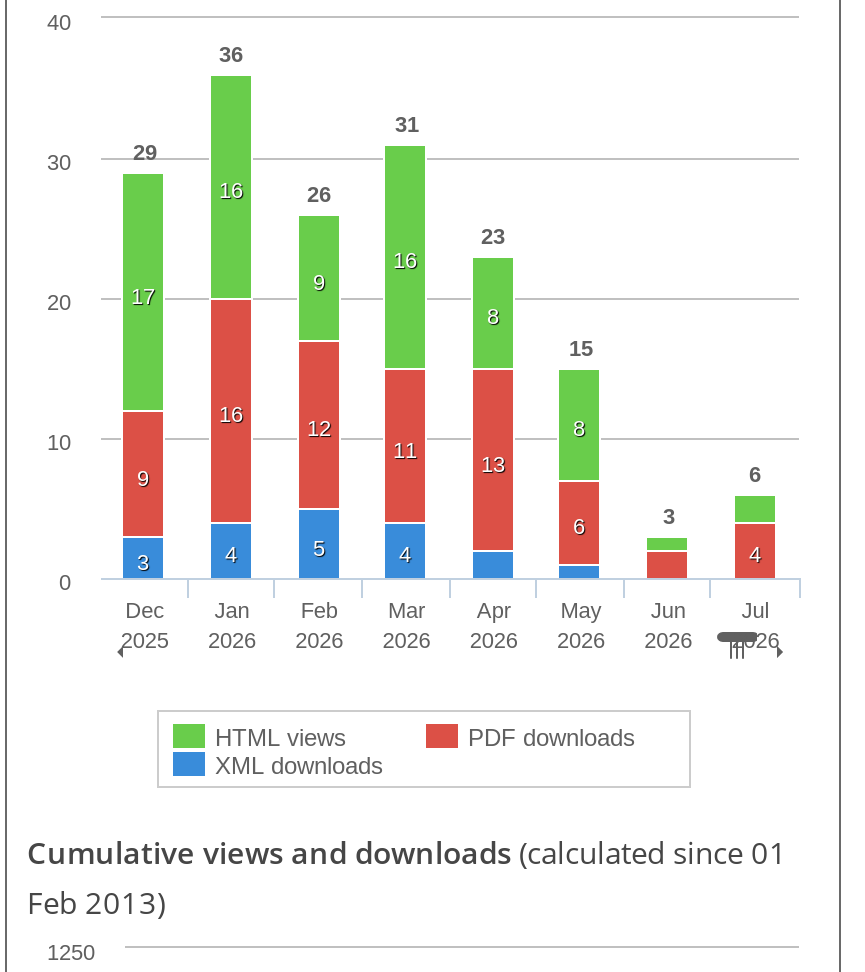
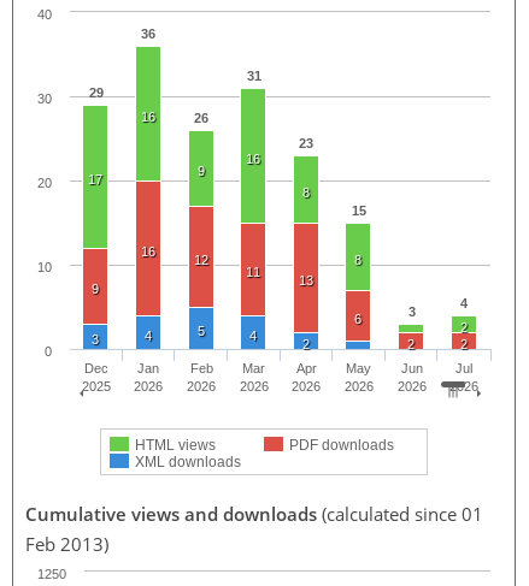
[749,462,761,486] 6 -> [460,295,469,310] 4
none -> [460,319,468,334] 2
[749,542,761,566] 4 -> [407,336,468,351] 2 | 2
none -> [302,336,310,351] 2

